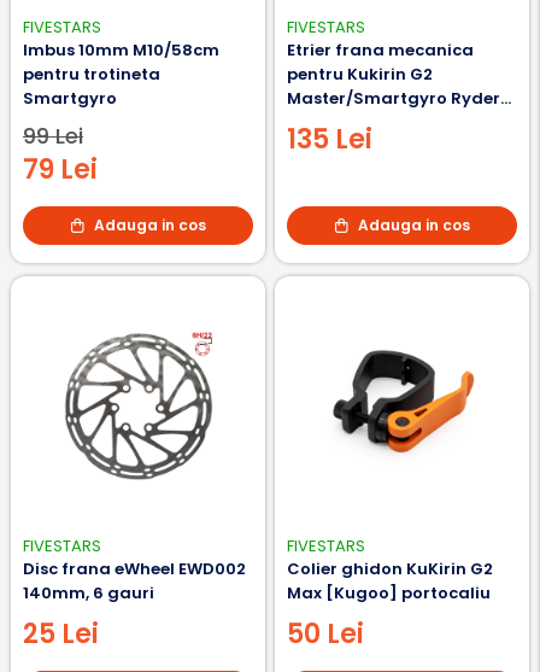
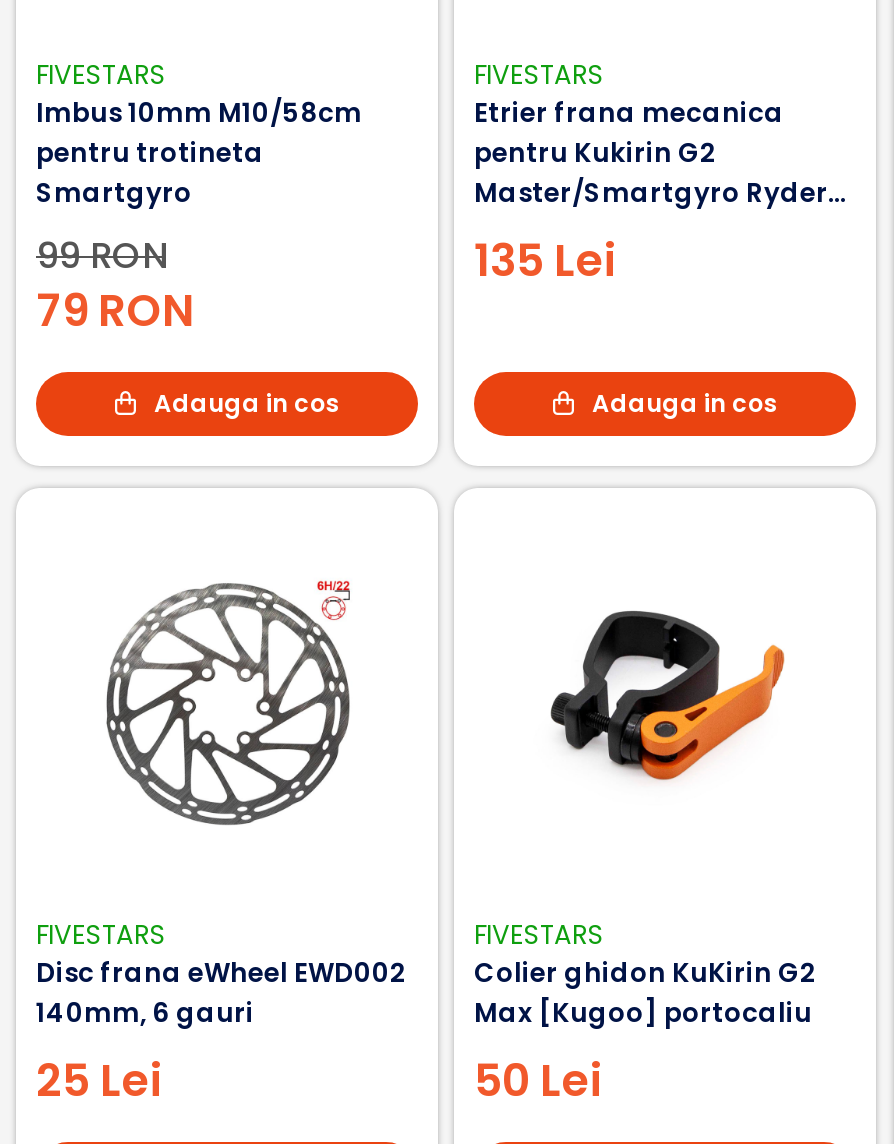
[23,121,98,188] 99 Lei | 79 Lei -> [36,230,196,342] 99 RON | 79 RON

